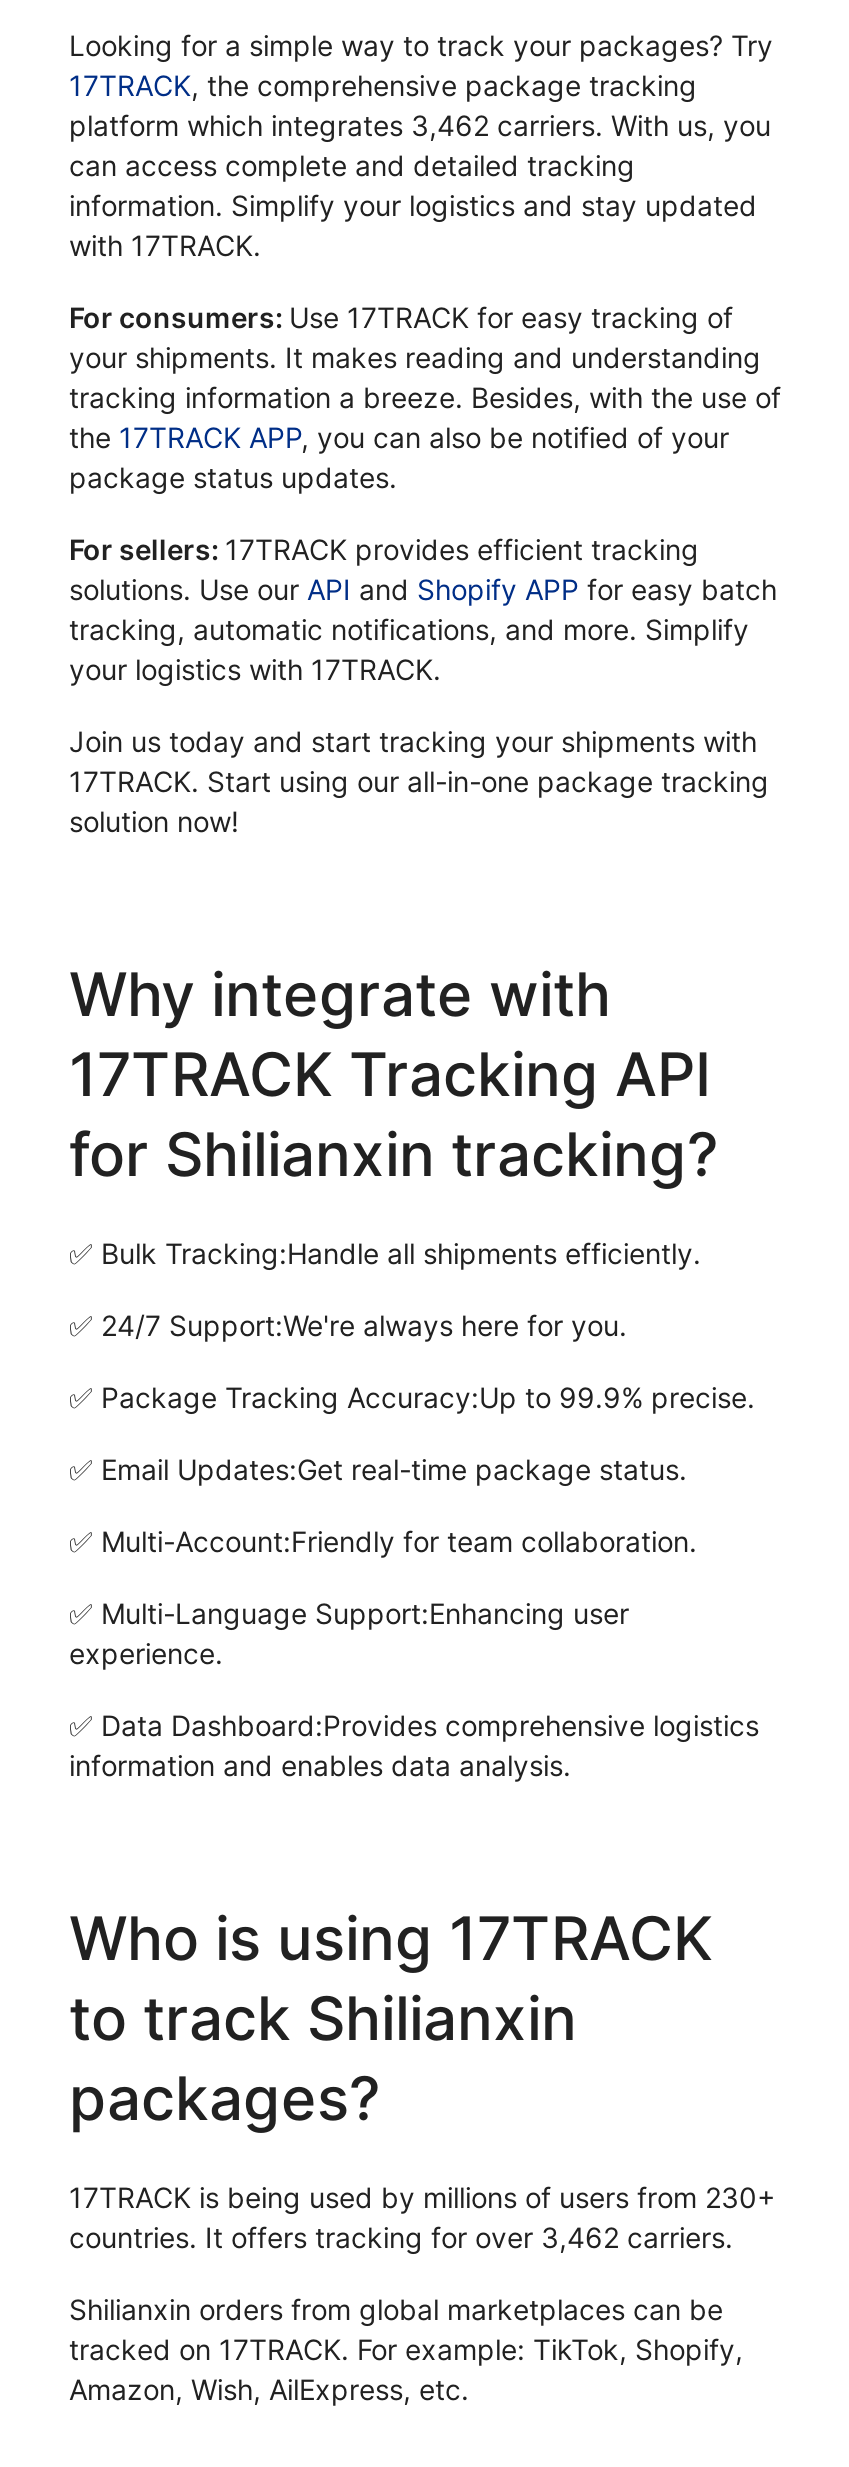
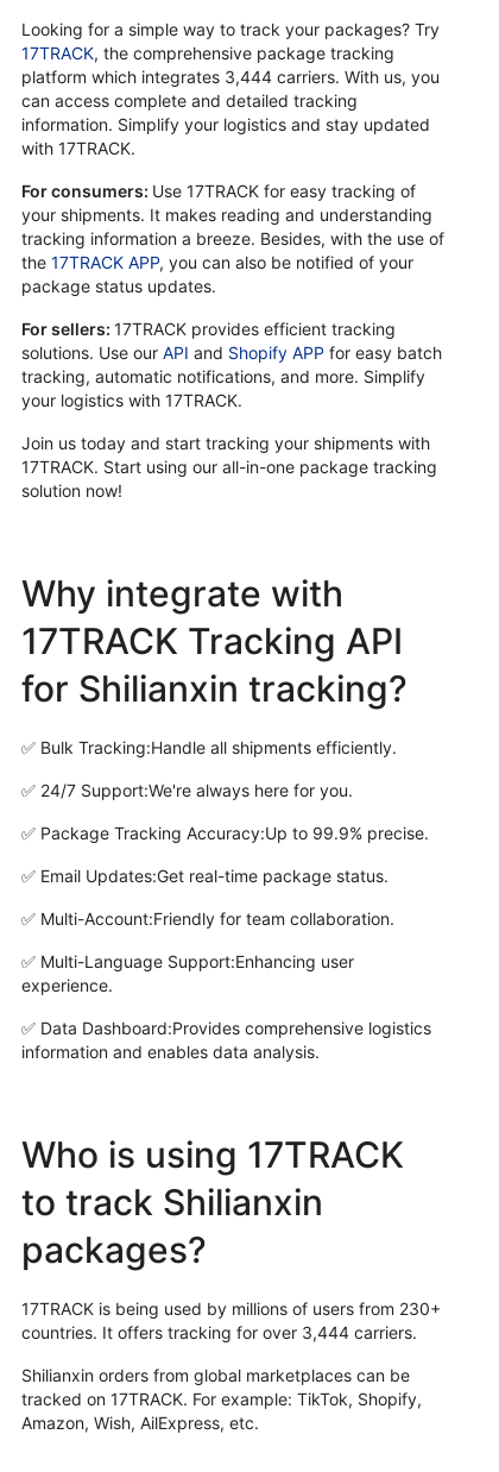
[69,109,771,143] platform which integrates 3,462 carriers. With us, you -> [21,67,440,87] platform which integrates 3,444 carriers. With us, you
[69,2221,733,2255] countries. It offers tracking for over 3,462 carriers. -> [21,1323,417,1343] countries. It offers tracking for over 3,444 carriers.

